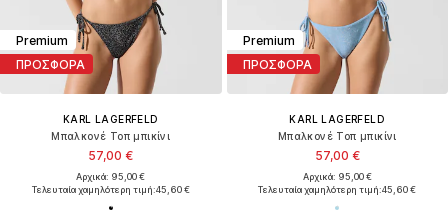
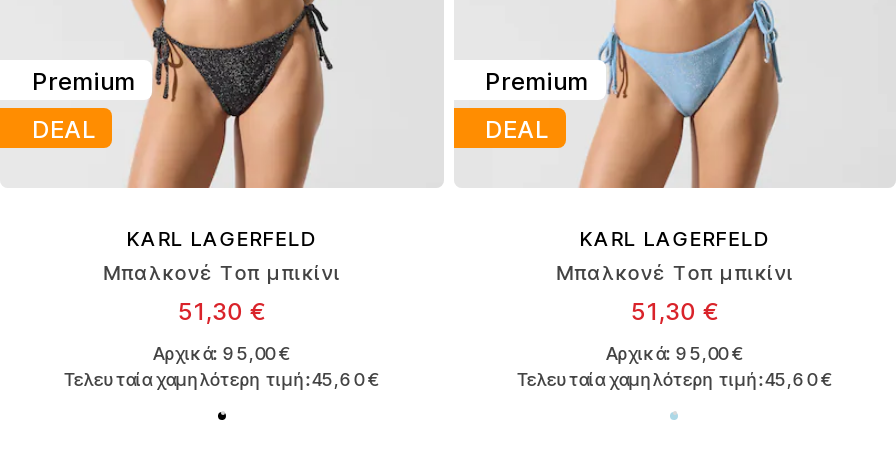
[16,57,85,72] ΠΡΟΣΦΟΡΑ -> [32,114,96,144] DEAL
[242,57,311,72] ΠΡΟΣΦΟΡΑ -> [485,114,549,144] DEAL
[88,148,133,163] 57,00 € -> [178,297,266,327] 51,30 €
[315,148,360,163] 57,00 € -> [630,297,718,327] 51,30 €

